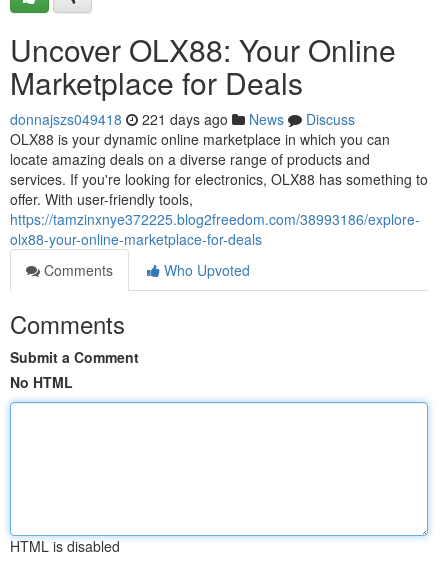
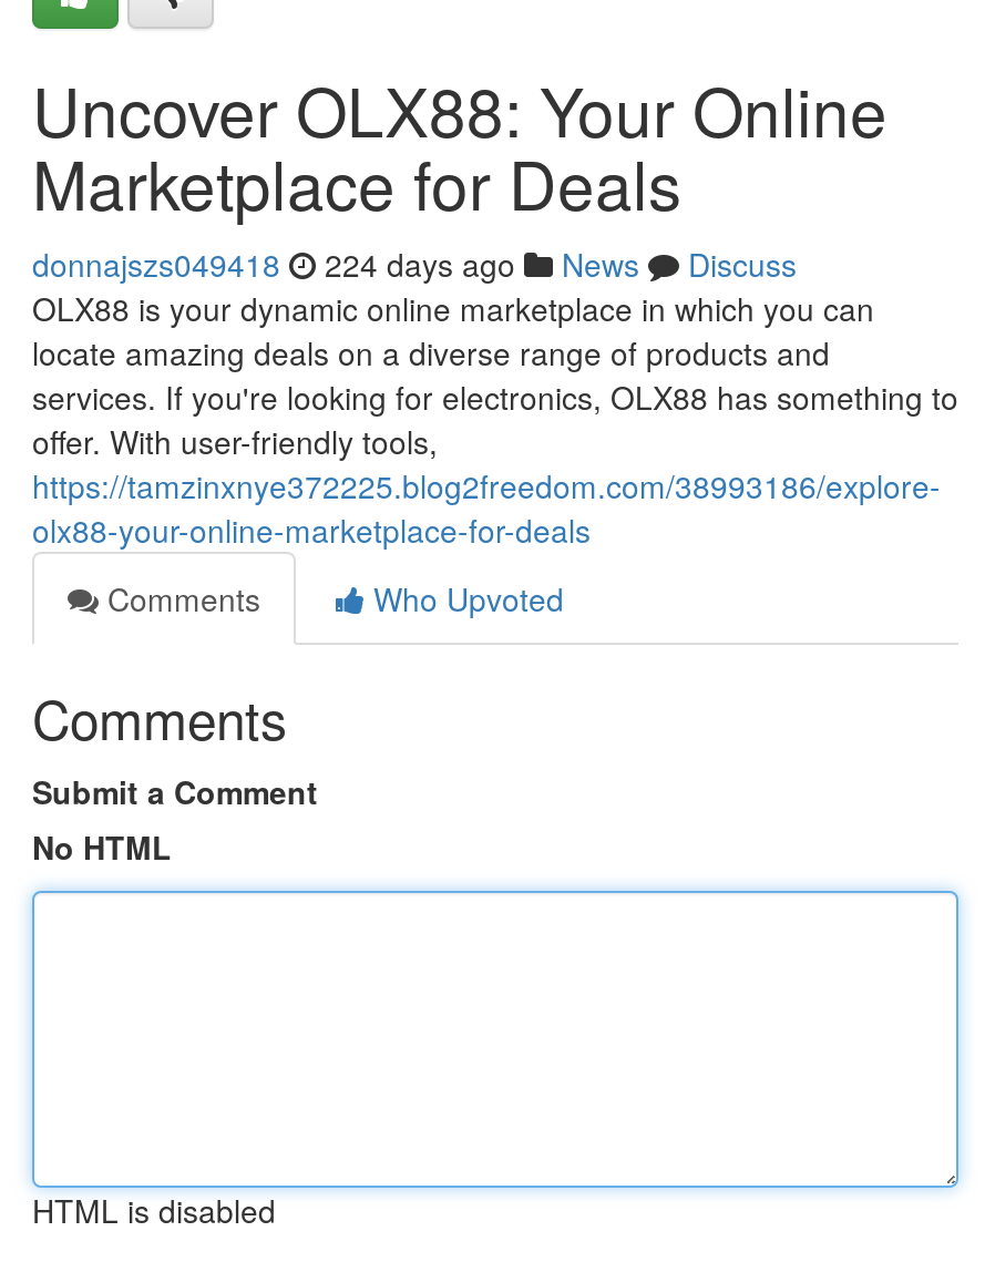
[10,109,355,129] donnajszs049418 221 days ago News Discuss -> [32,242,797,286] donnajszs049418 224 days ago News Discuss

